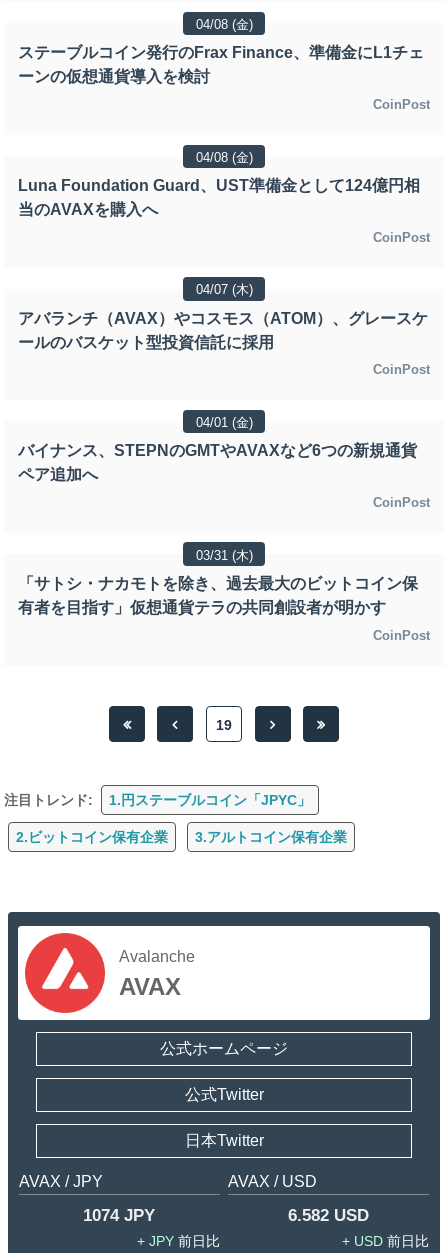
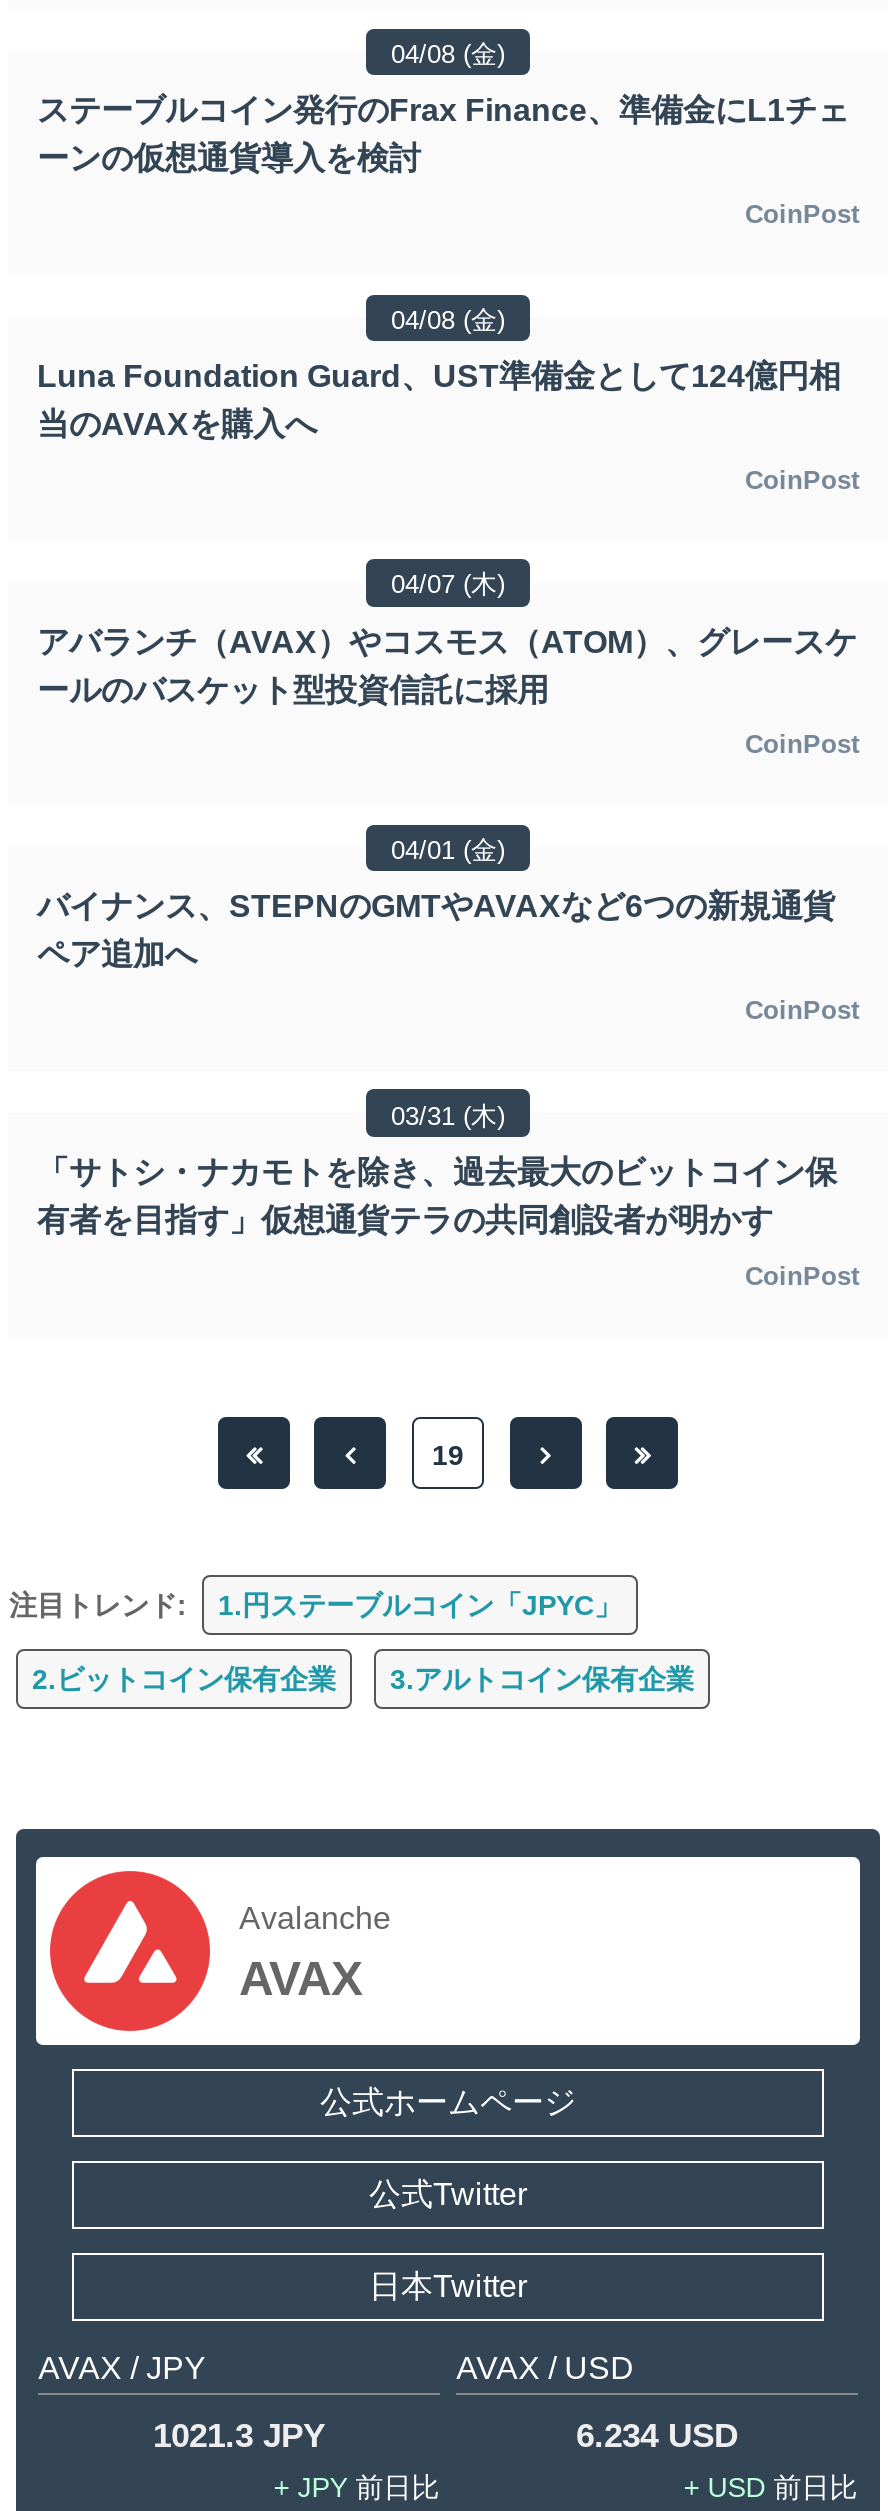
[83,1206,155,1225] 1074 JPY -> [153,2416,325,2454] 1021.3 JPY
[288,1206,369,1225] 6.582 USD -> [576,2416,738,2454] 6.234 USD

